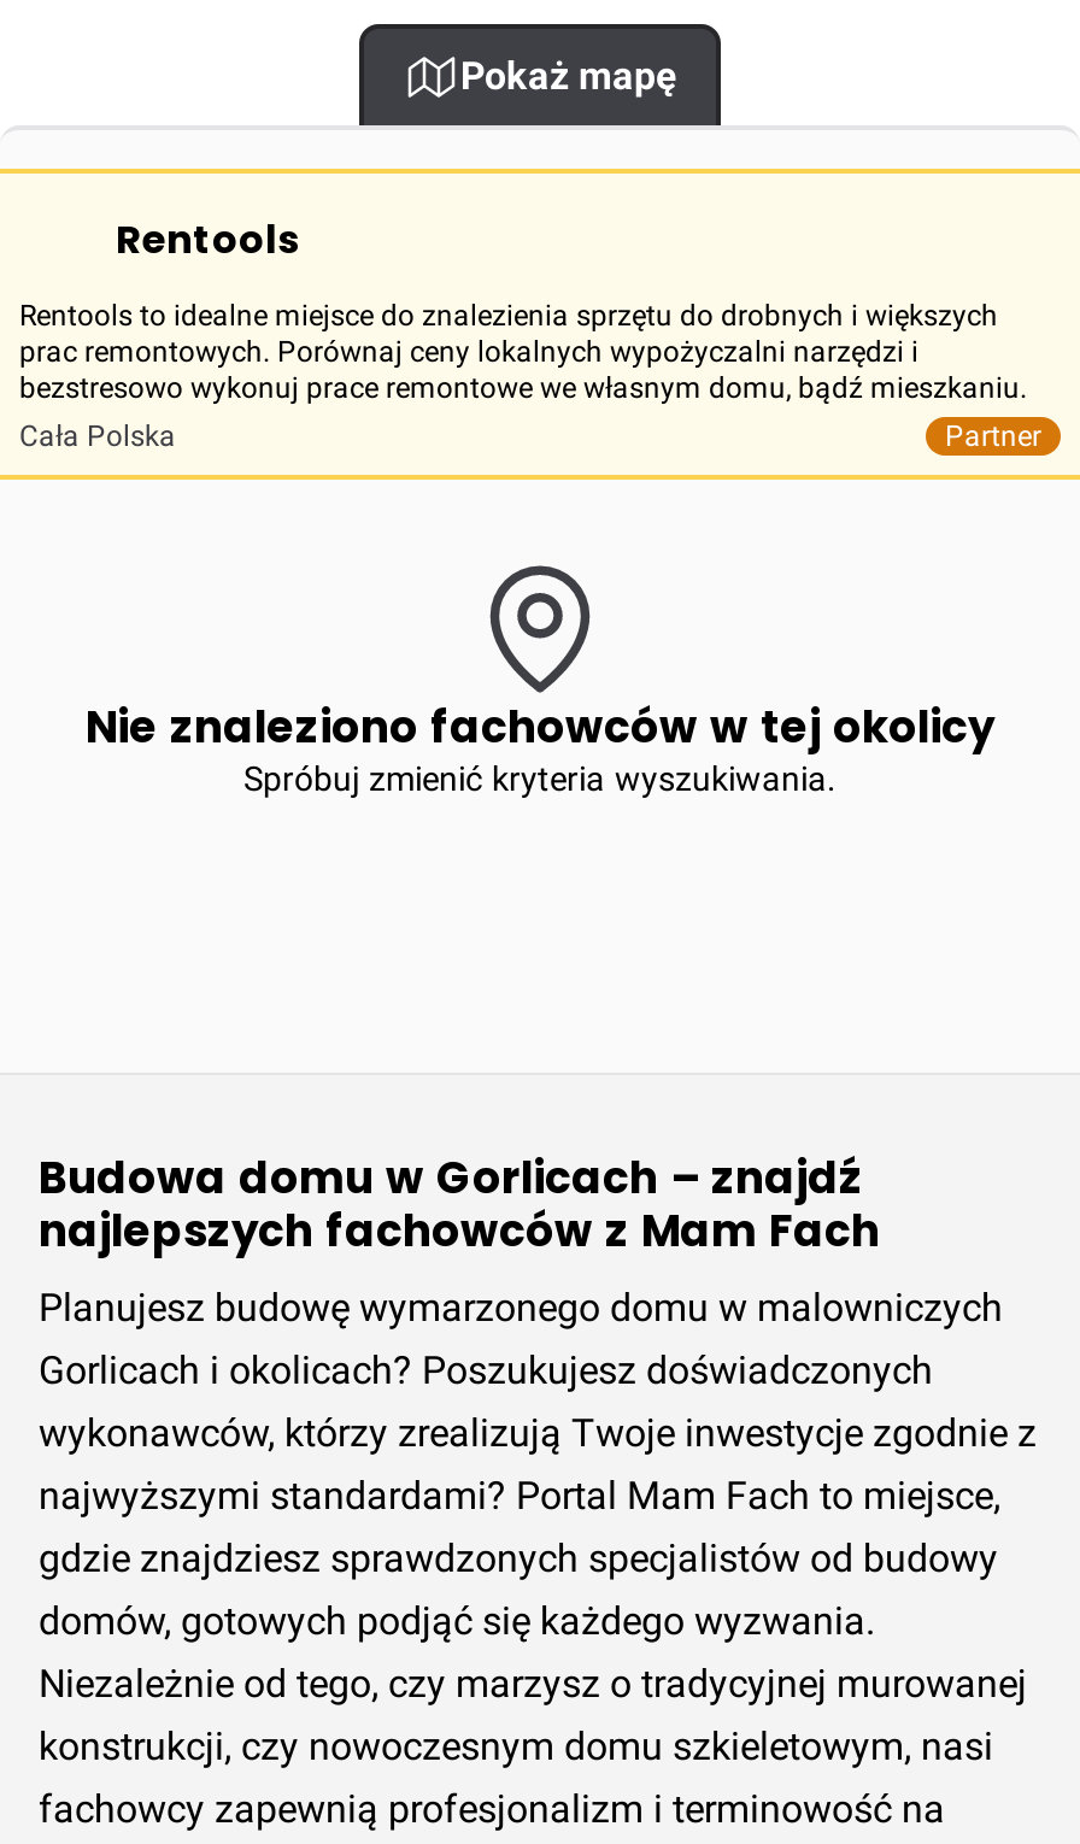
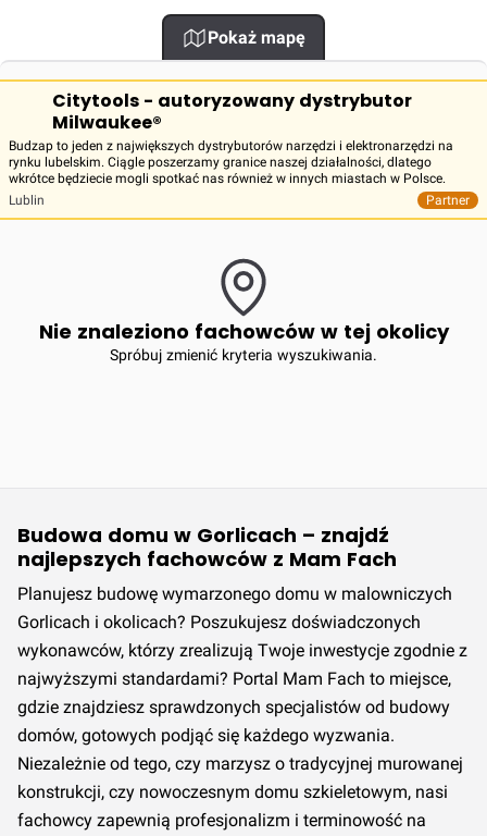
[19,212,1027,453] Rentools | Rentools to idealne miejsce do znalezienia sprzętu do drobnych i większych | prac remontowych. Porównaj ceny lokalnych wypożyczalni narzędzi i | bezstresowo wykonuj prace remontowe we własnym domu, bądź mieszkaniu. | Cała Polska -> [9,88,453,208] Citytools - autoryzowany dystrybutor | Milwaukee® | Budzap to jeden z największych dystrybutorów narzędzi i elektronarzędzi na | rynku lubelskim. Ciągle poszerzamy granice naszej działalności, dlatego | wkrótce będziecie mogli spotkać nas również w innych miastach w Polsce. | Lublin

